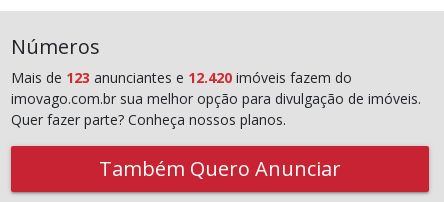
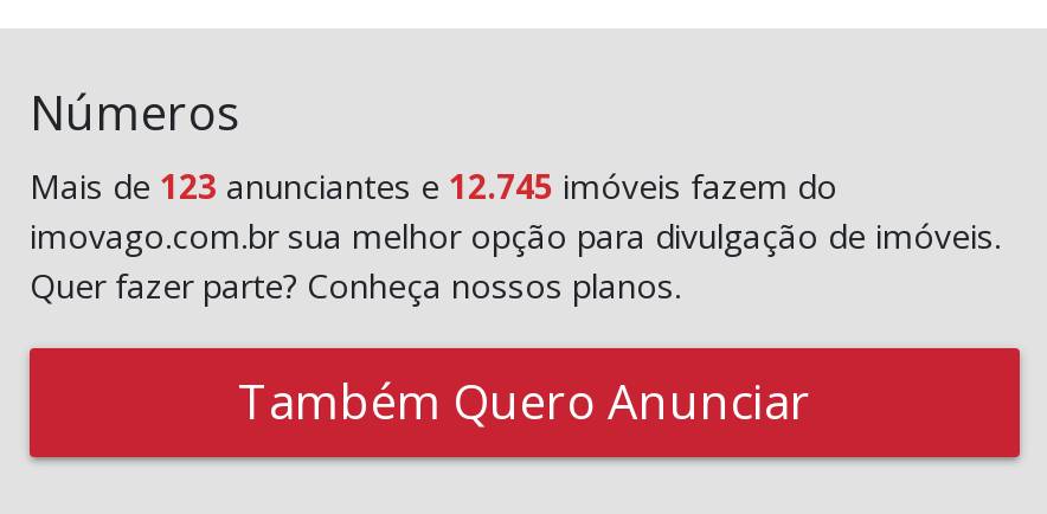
[11,68,352,87] Mais de 123 anunciantes e 12.420 imóveis fazem do -> [30,163,837,208] Mais de 123 anunciantes e 12.745 imóveis fazem do

